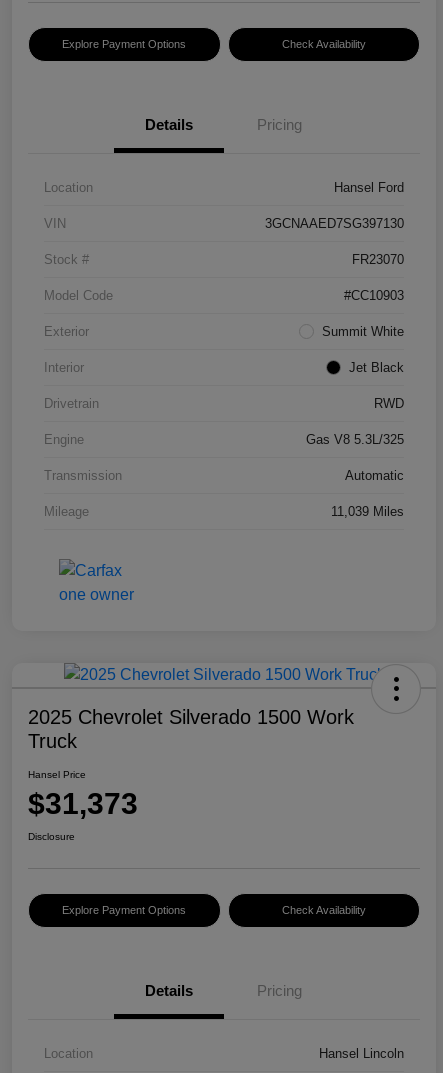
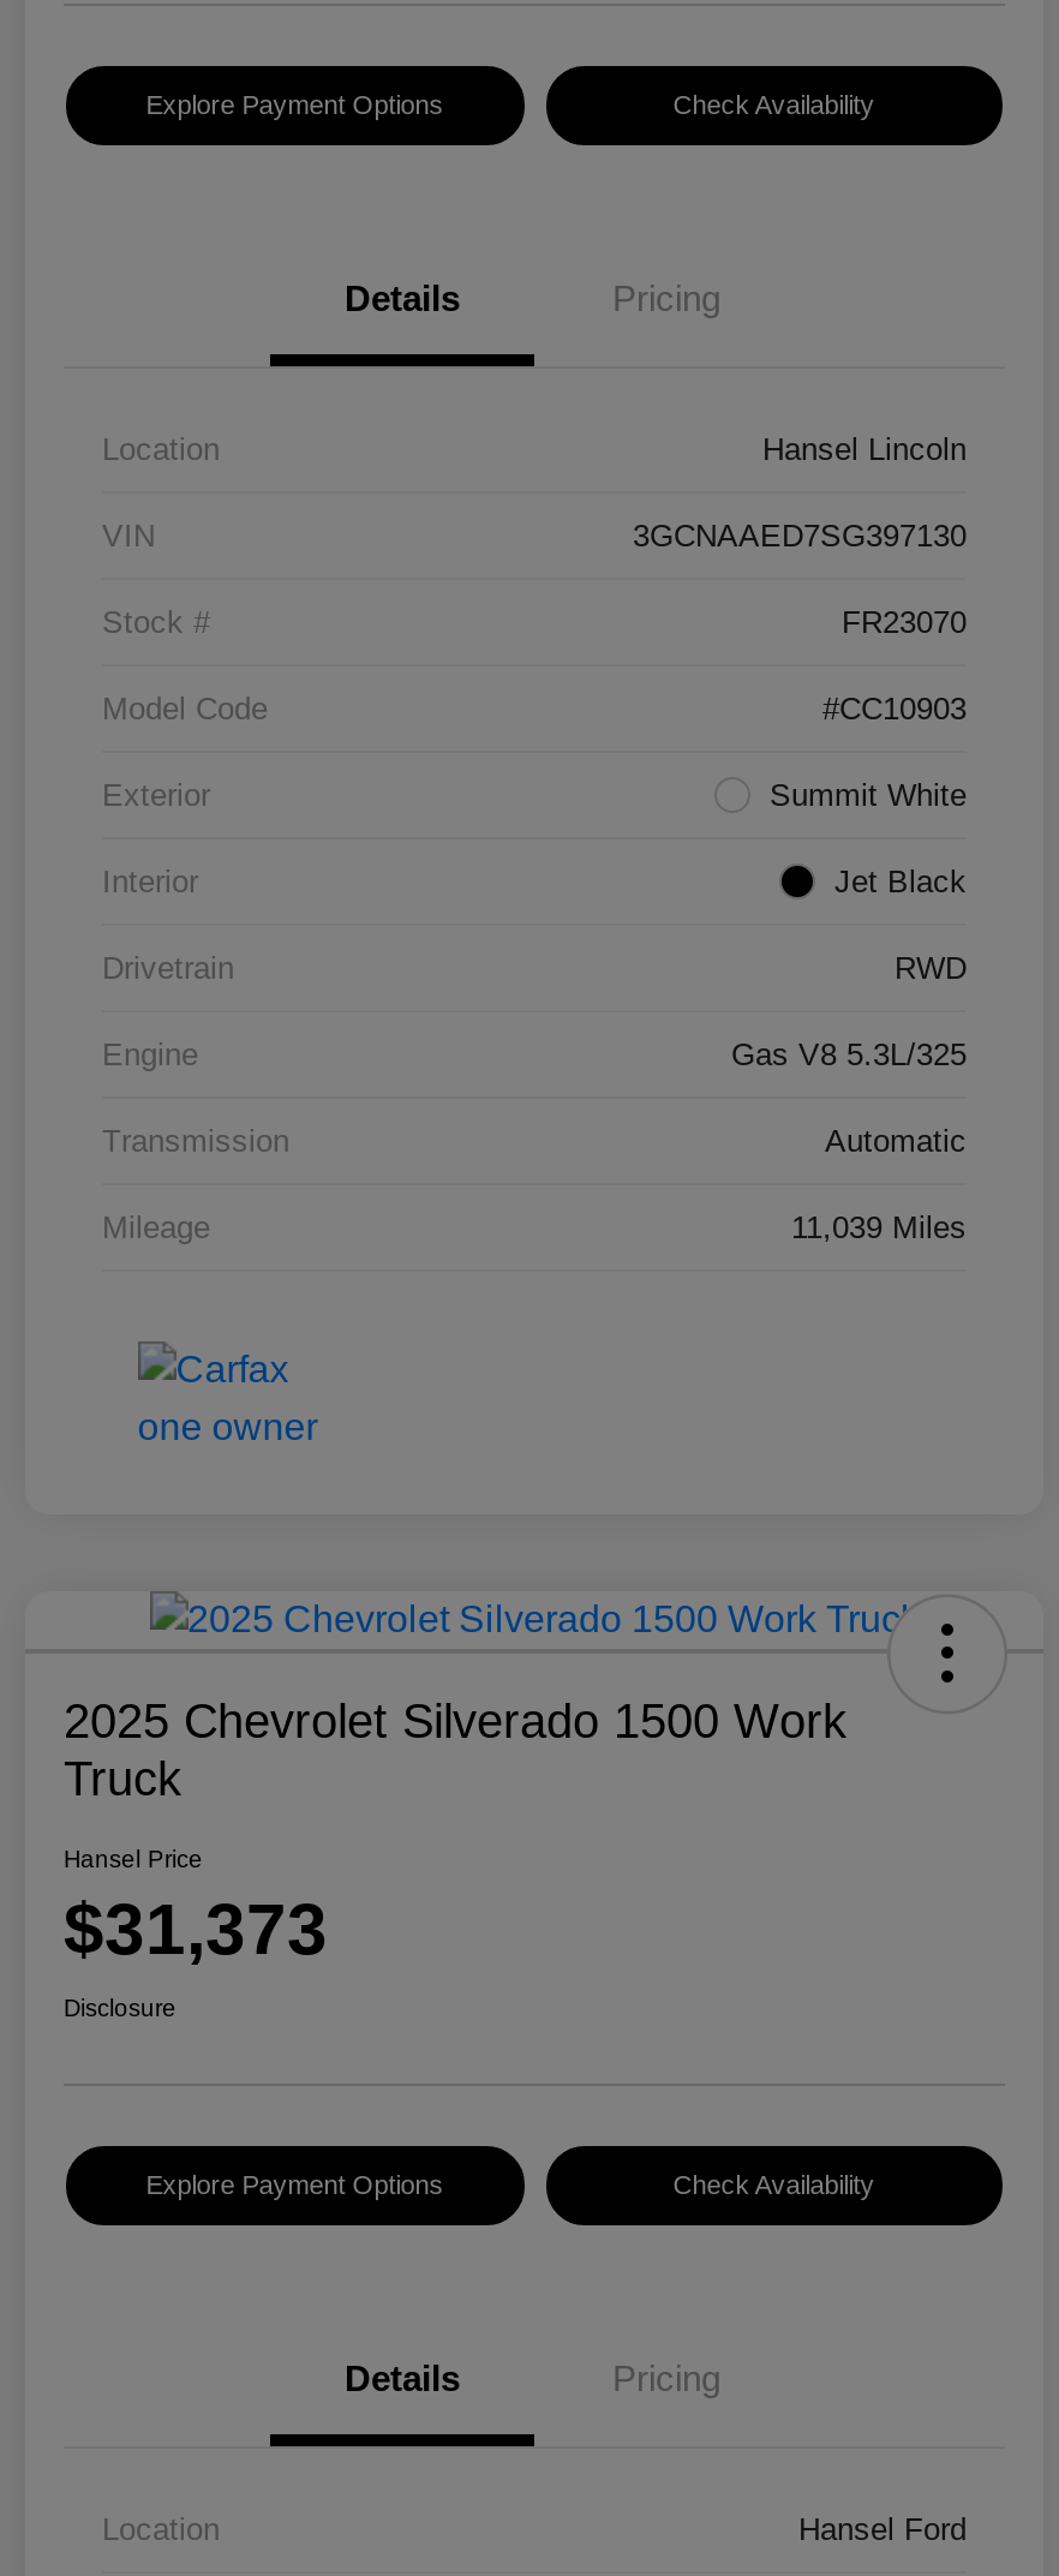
moved [334,180,404,195] -> [798,2511,967,2547]: Hansel Ford
moved [319,1046,404,1061] -> [762,431,967,467]: Hansel Lincoln

